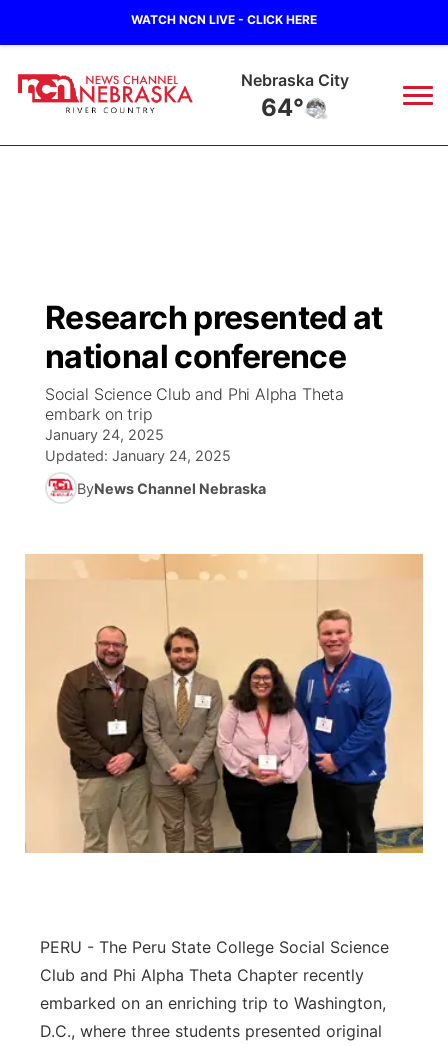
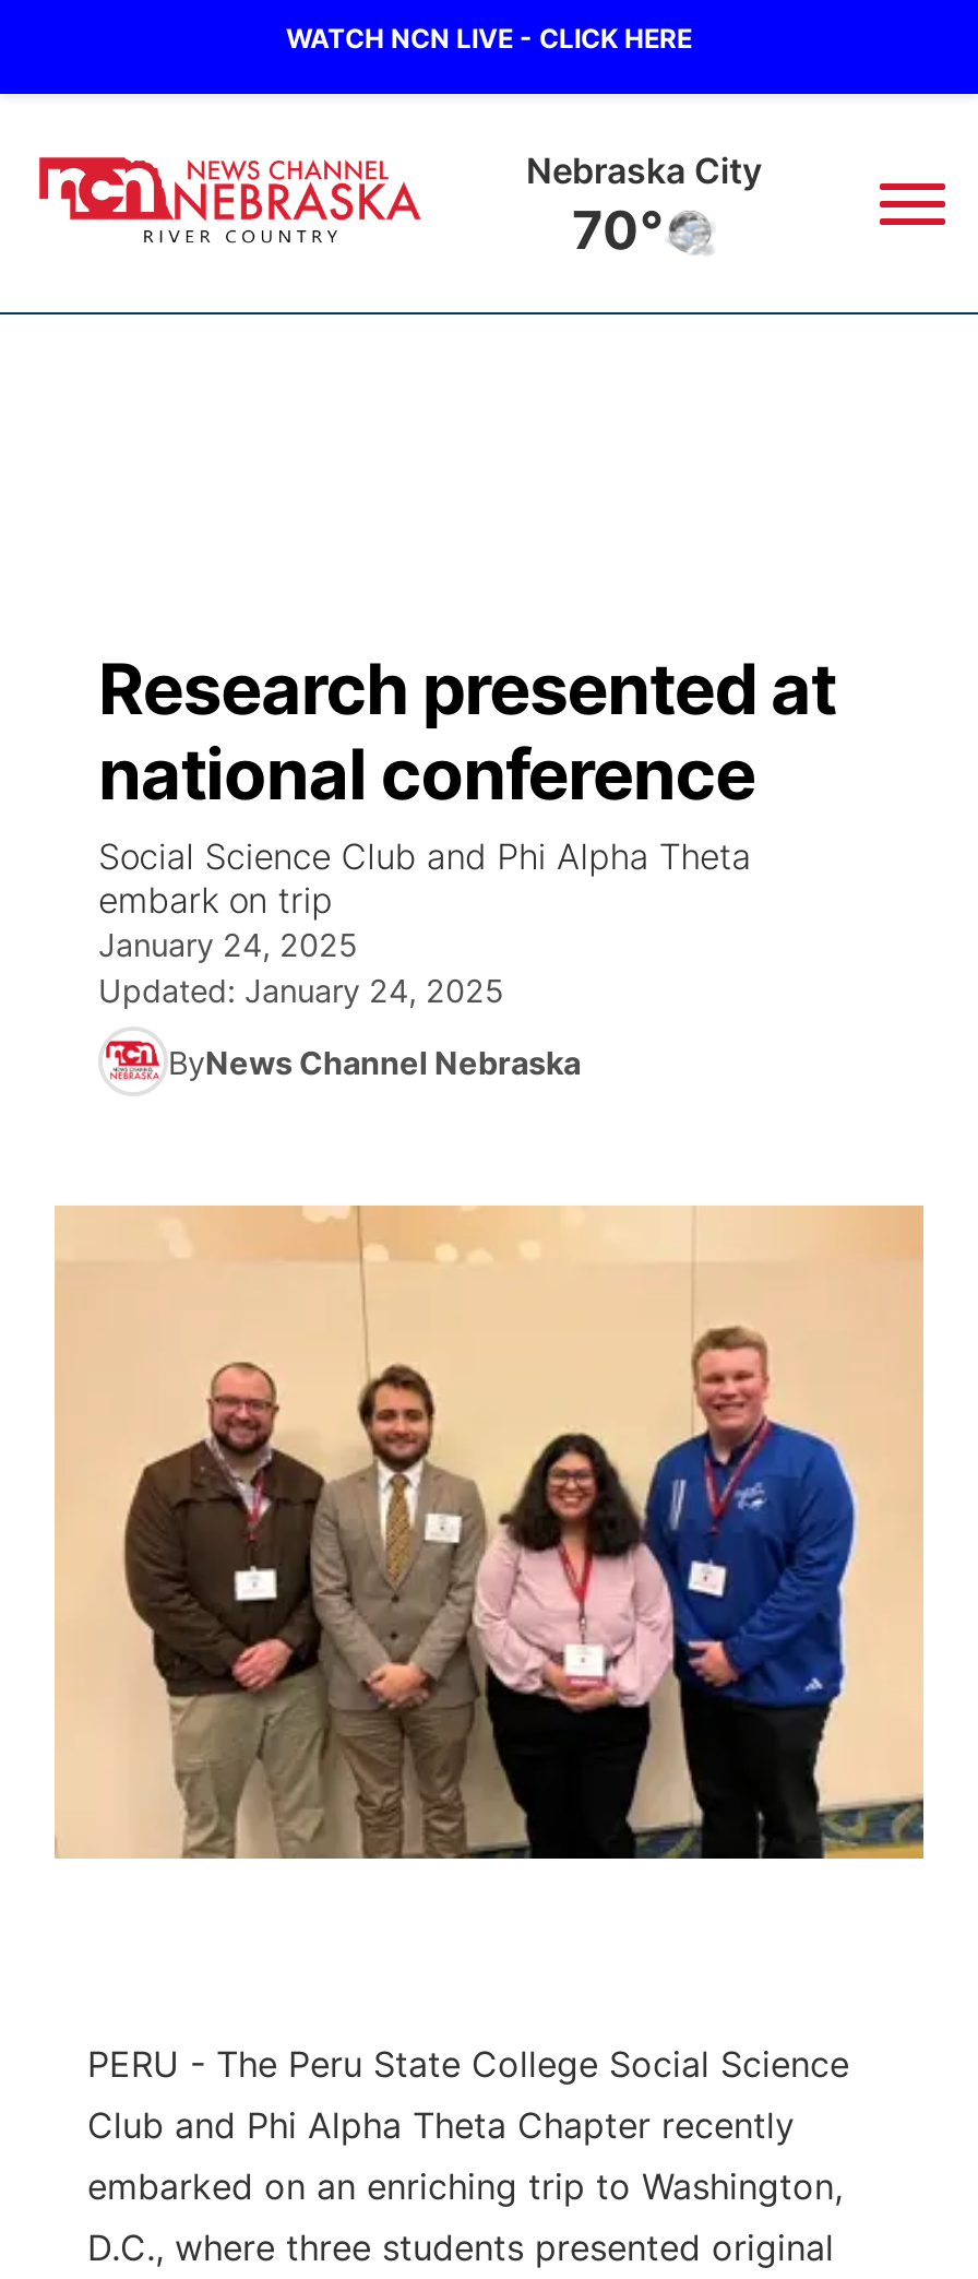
[261,92,304,121] 64° -> [572,198,663,261] 70°

